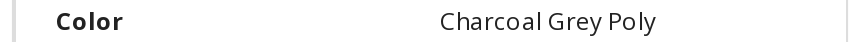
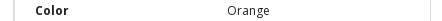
[440,4,656,38] Charcoal Grey Poly -> [227,2,270,19] Orange

